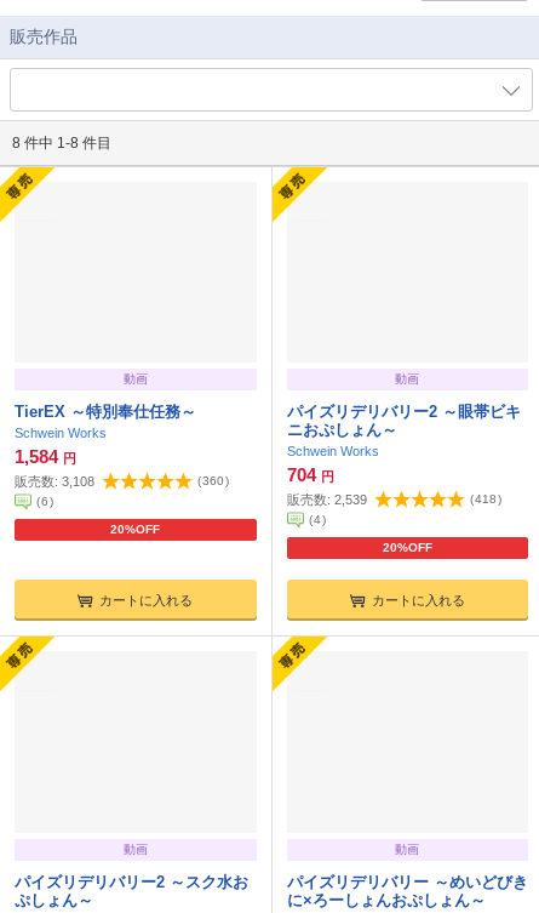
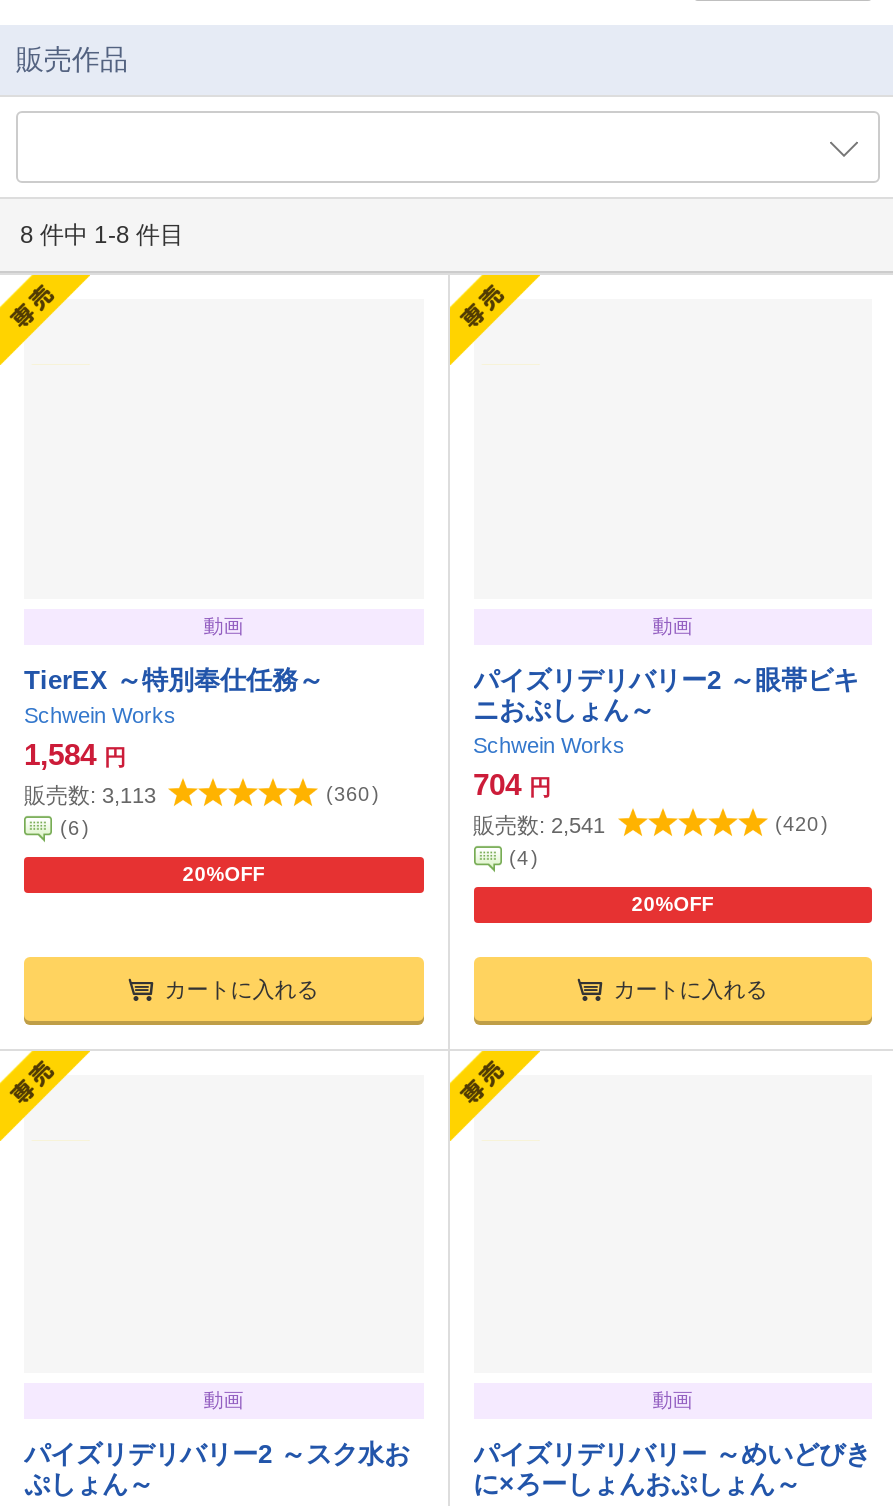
[15,474,94,489] 販売数: 3,108 -> [24,782,156,806] 販売数: 3,113
[286,493,366,507] 販売数: 2,539 -> [473,812,605,836] 販売数: 2,541
[469,493,501,506] (418) -> [775,812,827,834] (420)

